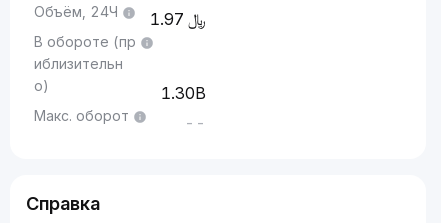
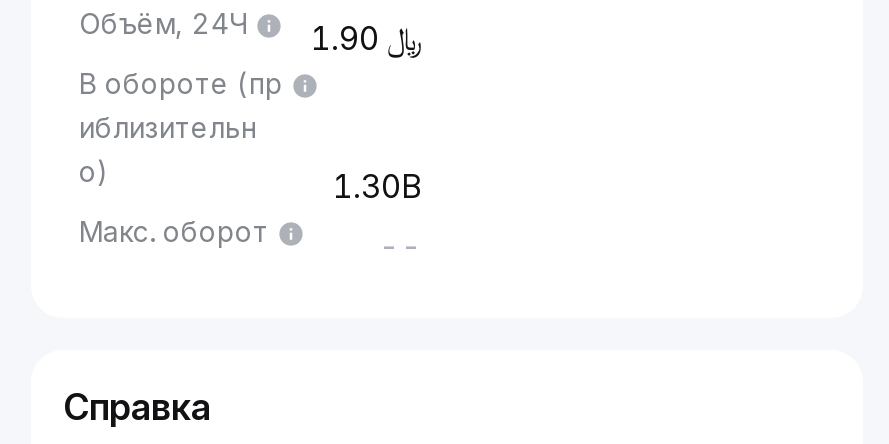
[34,3,184,29] Объём, 24Ч 1.97 -> [79,6,379,58] Объём, 24Ч 1.90

